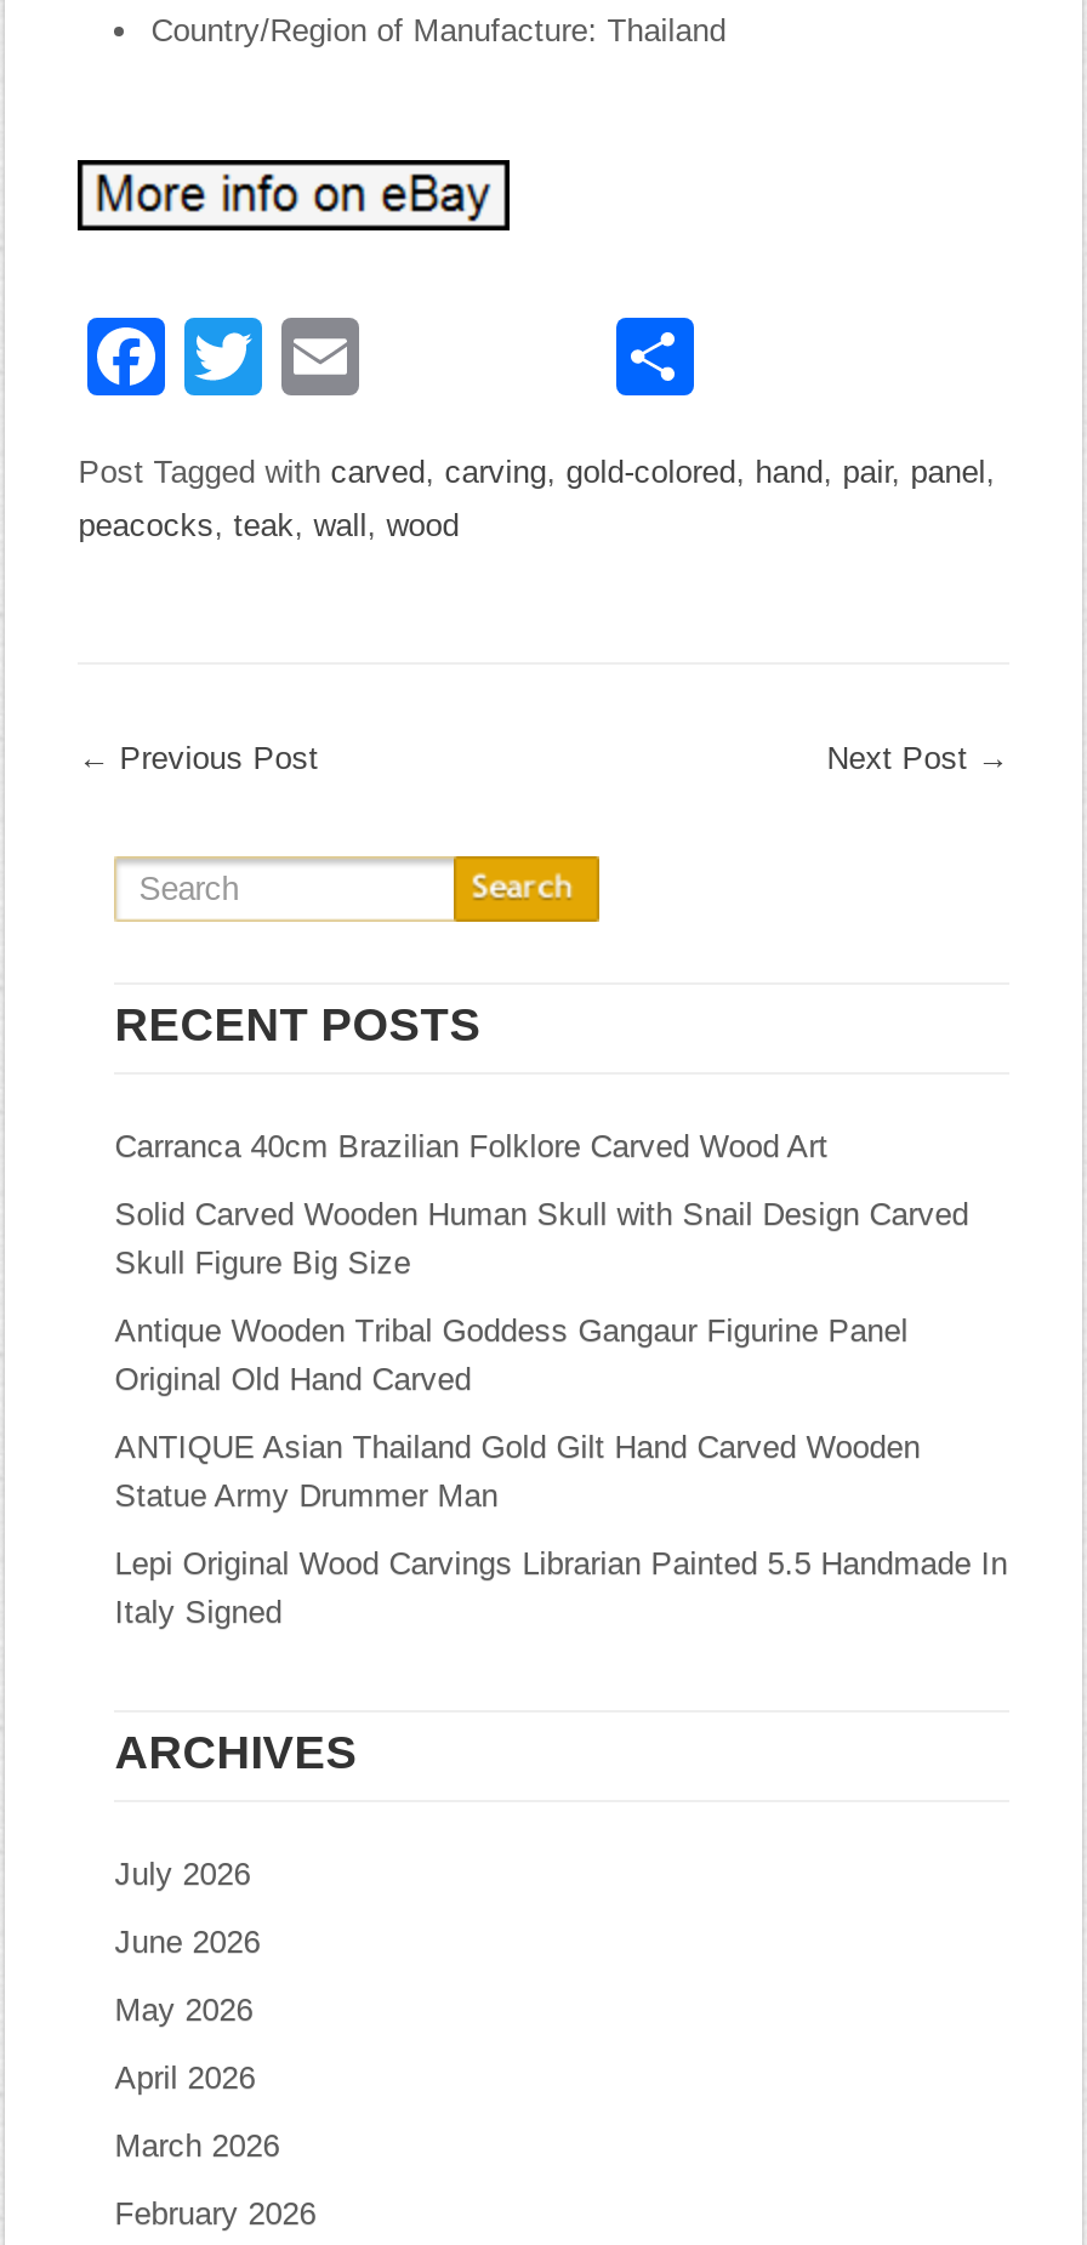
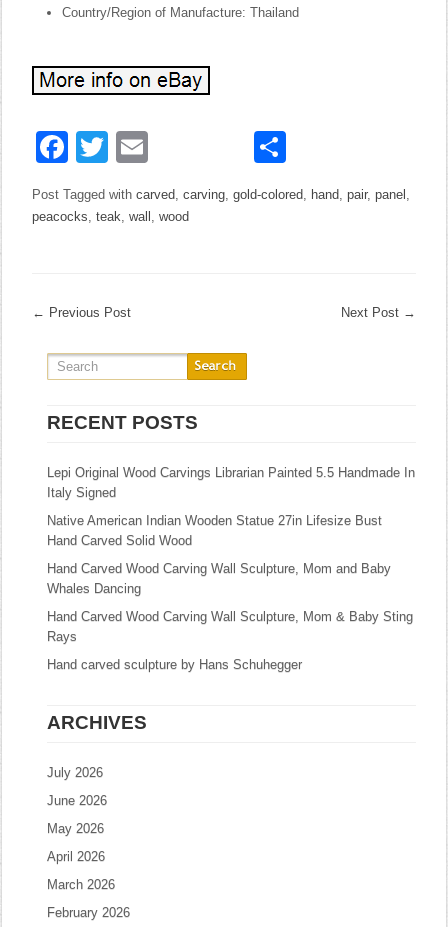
[115,1128,969,1514] Carranca 40cm Brazilian Folklore Carved Wood Art | Solid Carved Wooden Human Skull with Snail Design Carved | Skull Figure Big Size | Antique Wooden Tribal Goddess Gangaur Figurine Panel | Original Old Hand Carved | ANTIQUE Asian Thailand Gold Gilt Hand Carved Wooden | Statue Army Drummer Man -> none
moved [115,1545,1007,1630] -> [47,465,415,500]: Lepi Original Wood Carvings Librarian Painted 5.5 Handmade In | Italy Signed
none -> [47,513,413,672] Native American Indian Wooden Statue 27in Lifesize Bust | Hand Carved Solid Wood | Hand Carved Wood Carving Wall Sculpture, Mom and Baby | Whales Dancing | Hand Carved Wood Carving Wall Sculpture, Mom & Baby Sting | Rays | Hand carved sculpture by Hans Schuhegger

